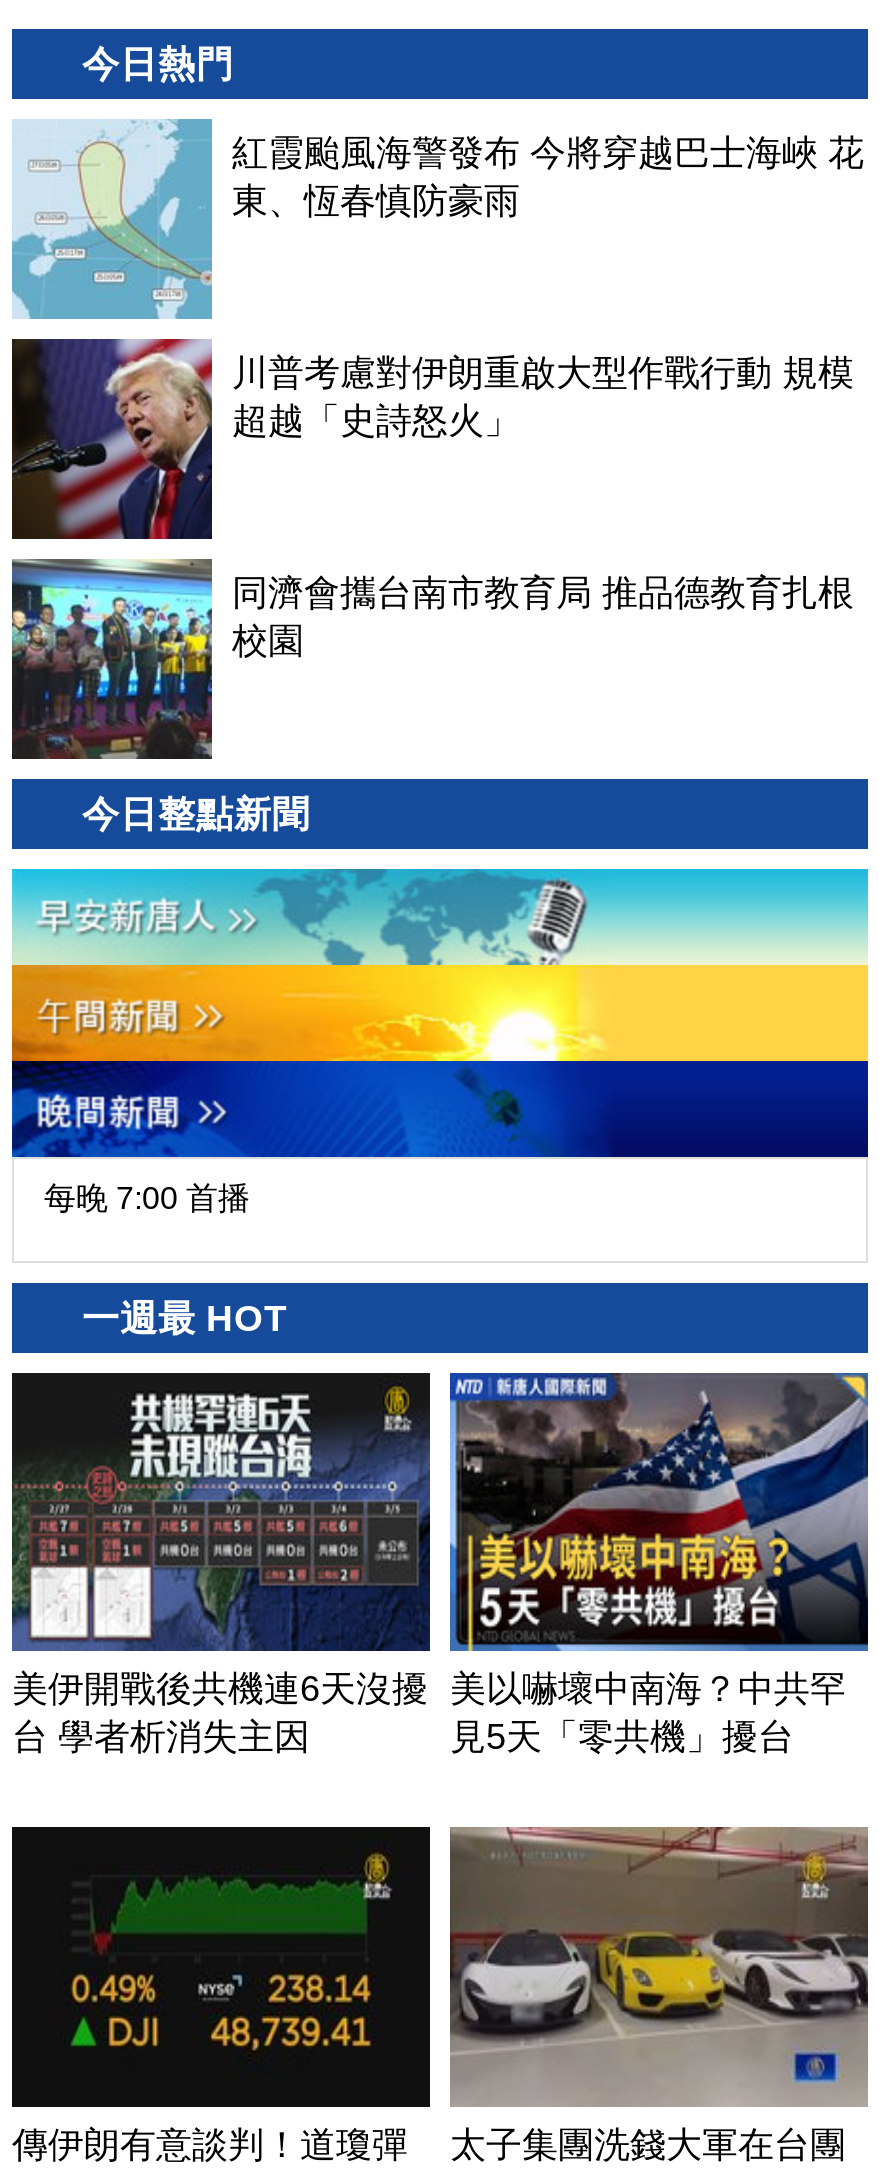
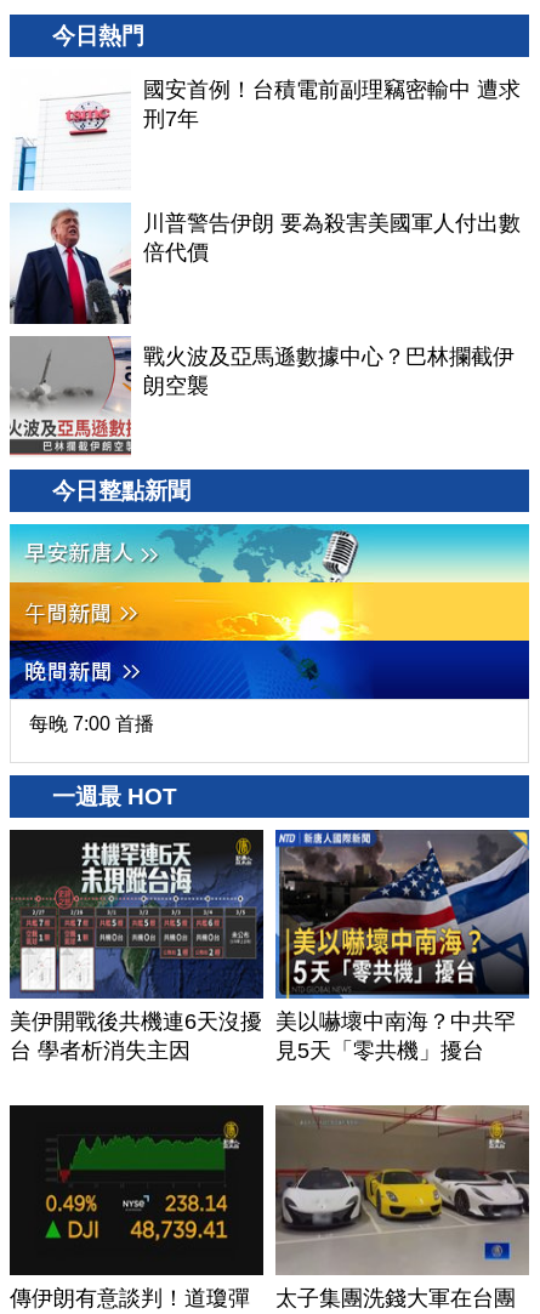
[10,117,864,321] [image] | 紅霞颱風海警發布 今將穿越巴士海峽 花 | 東、恆春慎防豪雨 -> [10,69,521,190] [image] | 國安首例！台積電前副理竊密輸中 遭求 | 刑7年
[10,337,854,541] [image] | 川普考慮對伊朗重啟大型作戰行動 規模 | 超越「史詩怒火」 -> [10,203,521,325] [image] | 川普警告伊朗 要為殺害美國軍人付出數 | 倍代價
[10,559,854,761] [image] | 同濟會攜台南市教育局 推品德教育扎根 | 校園 -> [10,336,515,457] [image] | 戰火波及亞馬遜數據中心？巴林攔截伊 | 朗空襲

